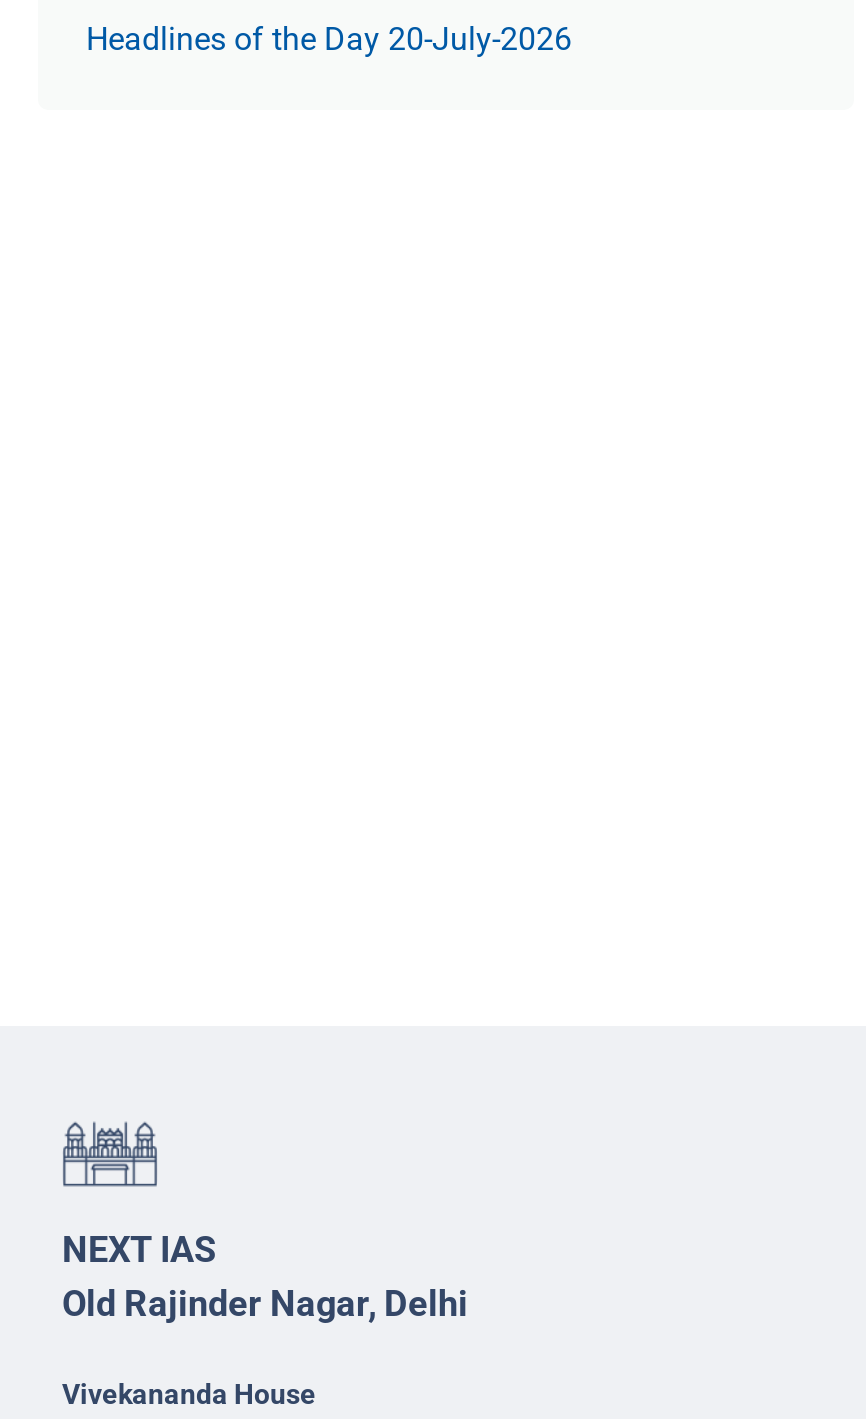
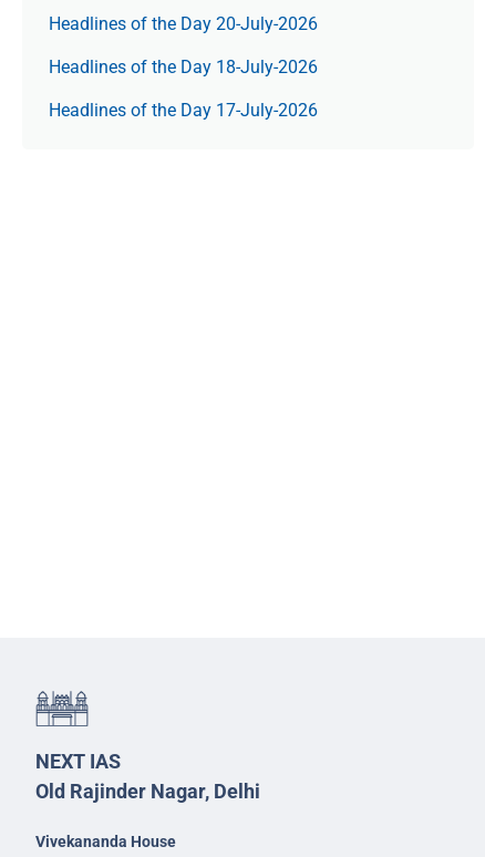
none -> [49,56,318,121] Headlines of the Day 18-July-2026 | Headlines of the Day 17-July-2026

